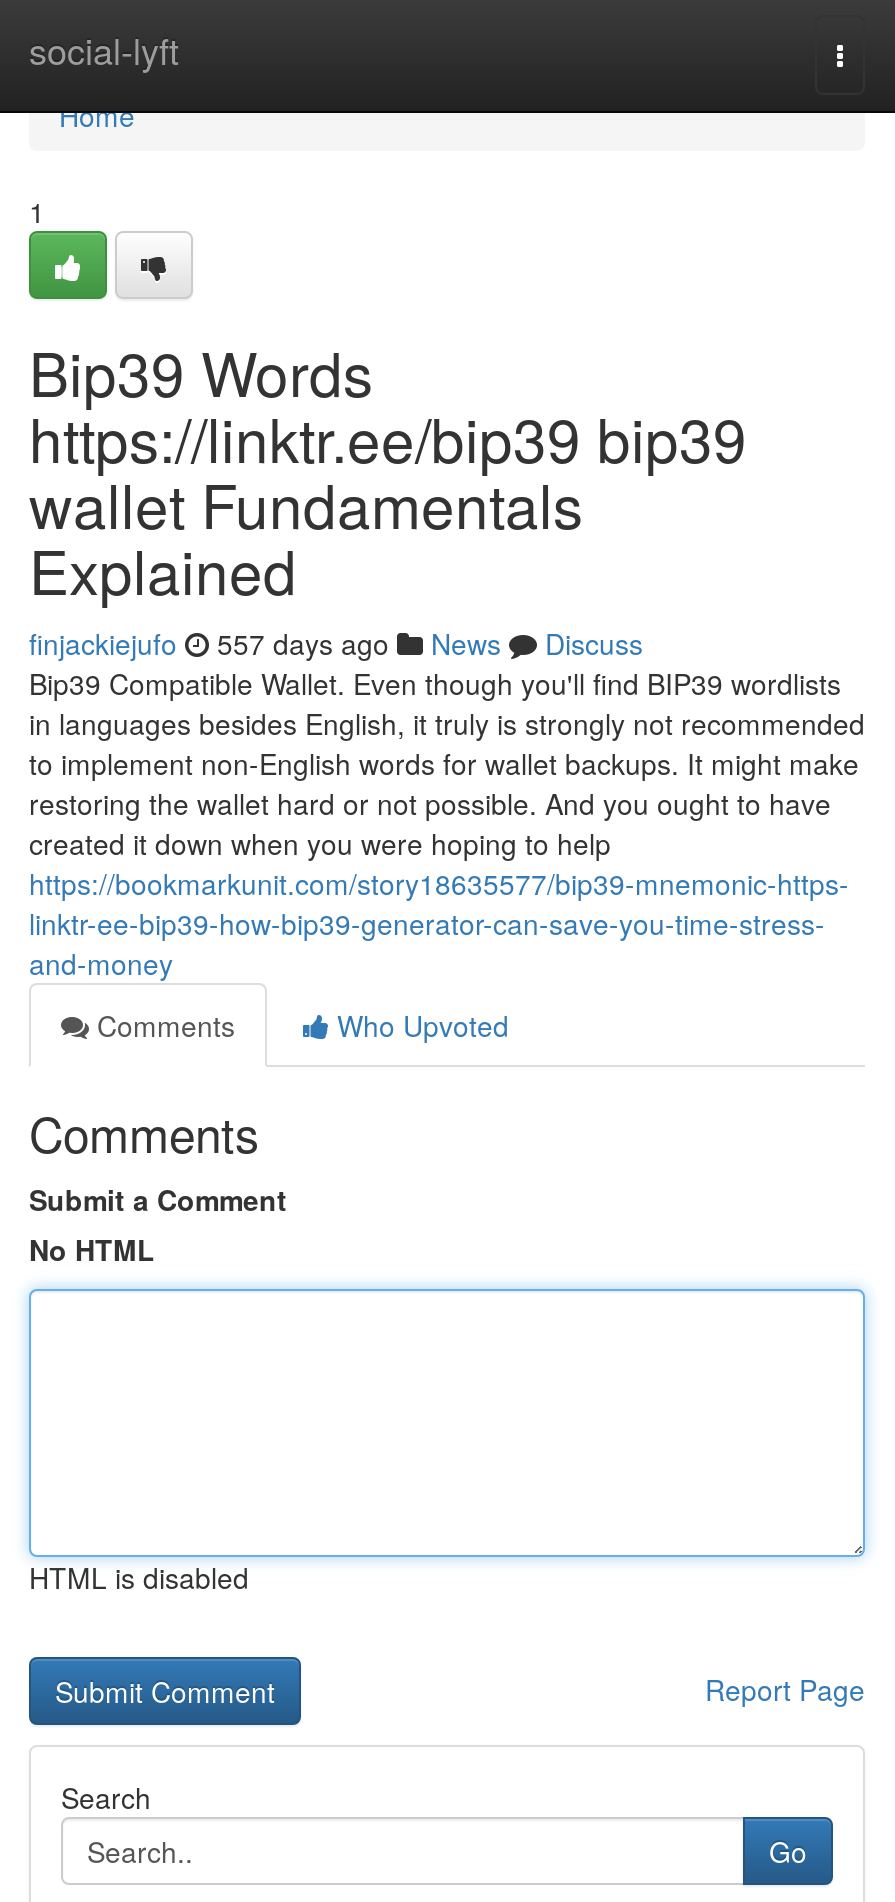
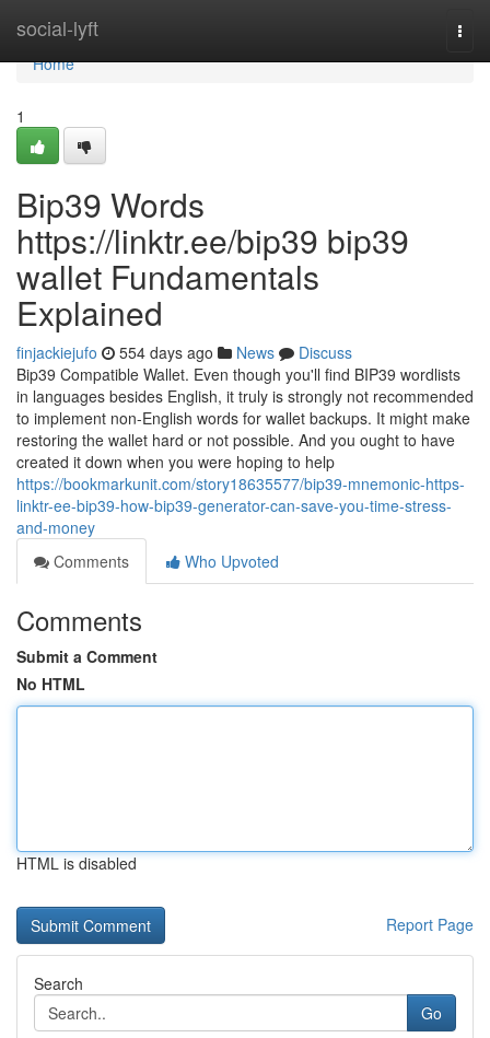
[29,623,643,663] finjackiejufo 557 days ago News Discuss -> [16,341,352,363] finjackiejufo 554 days ago News Discuss

